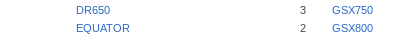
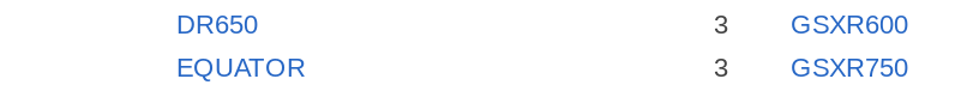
[332,4,373,16] GSX750 -> [791,10,908,38] GSXR600
[300,22,373,34] 2 | GSX800 -> [714,53,908,81] 3 | GSXR750

